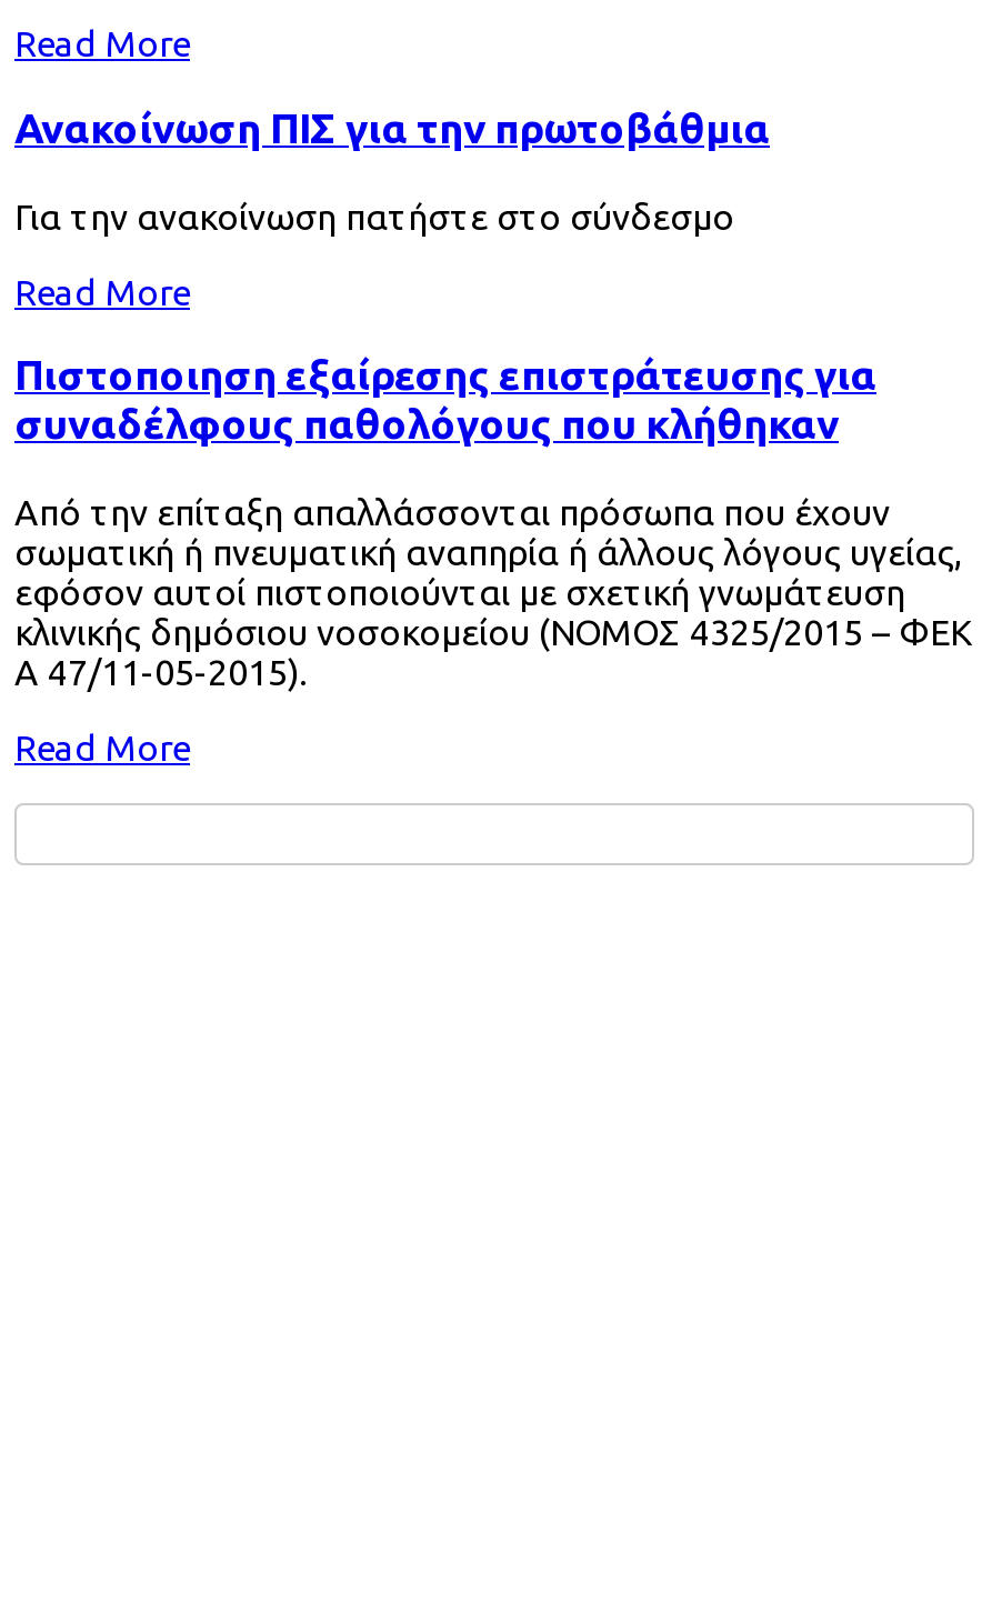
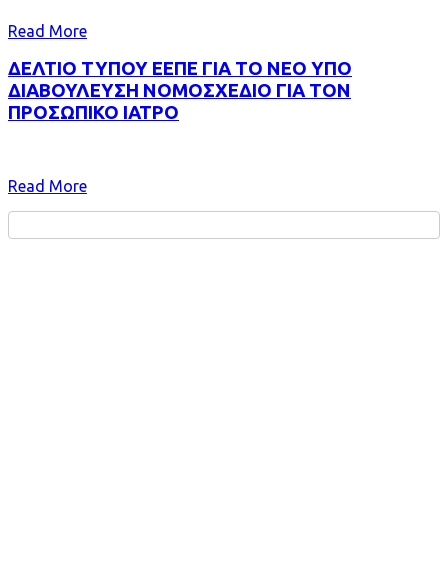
[14,105,972,692] Ανακοίνωση ΠΙΣ για την πρωτοβάθμια | Για την ανακοίνωση πατήστε στο σύνδεσμο | Read More | Πιστοποιηση εξαίρεσης επιστράτευσης για | συναδέλφους παθολόγους που κλήθηκαν | Από την επίταξη απαλλάσσονται πρόσωπα που έχουν | σωματική ή πνευματική αναπηρία ή άλλους λόγους υγείας, | εφόσον αυτοί πιστοποιούνται με σχετική γνωμάτευση | κλινικής δημόσιου νοσοκομείου (ΝΟΜΟΣ 4325/2015 – ΦΕΚ | Α 47/11-05-2015). -> [8,58,352,123] ΔΕΛΤΙΟ ΤΥΠΟΥ ΕΕΠΕ ΓΙΑ ΤΟ ΝΕΟ ΥΠΟ | ΔΙΑΒΟΥΛΕΥΣΗ ΝΟΜΟΣΧΕΔΙΟ ΓΙΑ ΤΟΝ | ΠΡΟΣΩΠΙΚΟ ΙΑΤΡΟ

